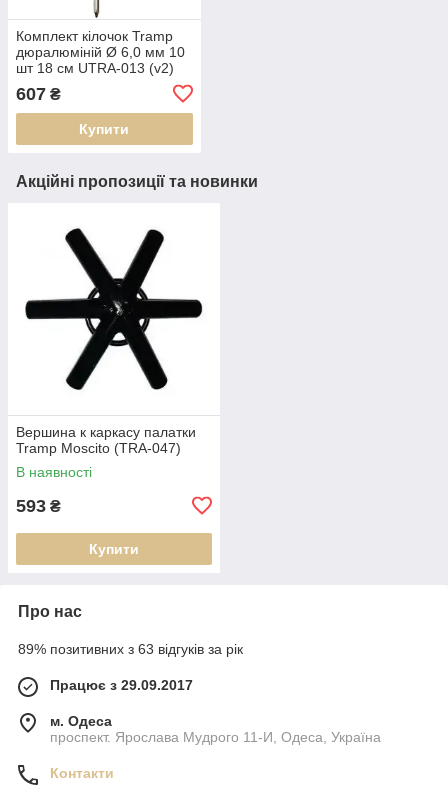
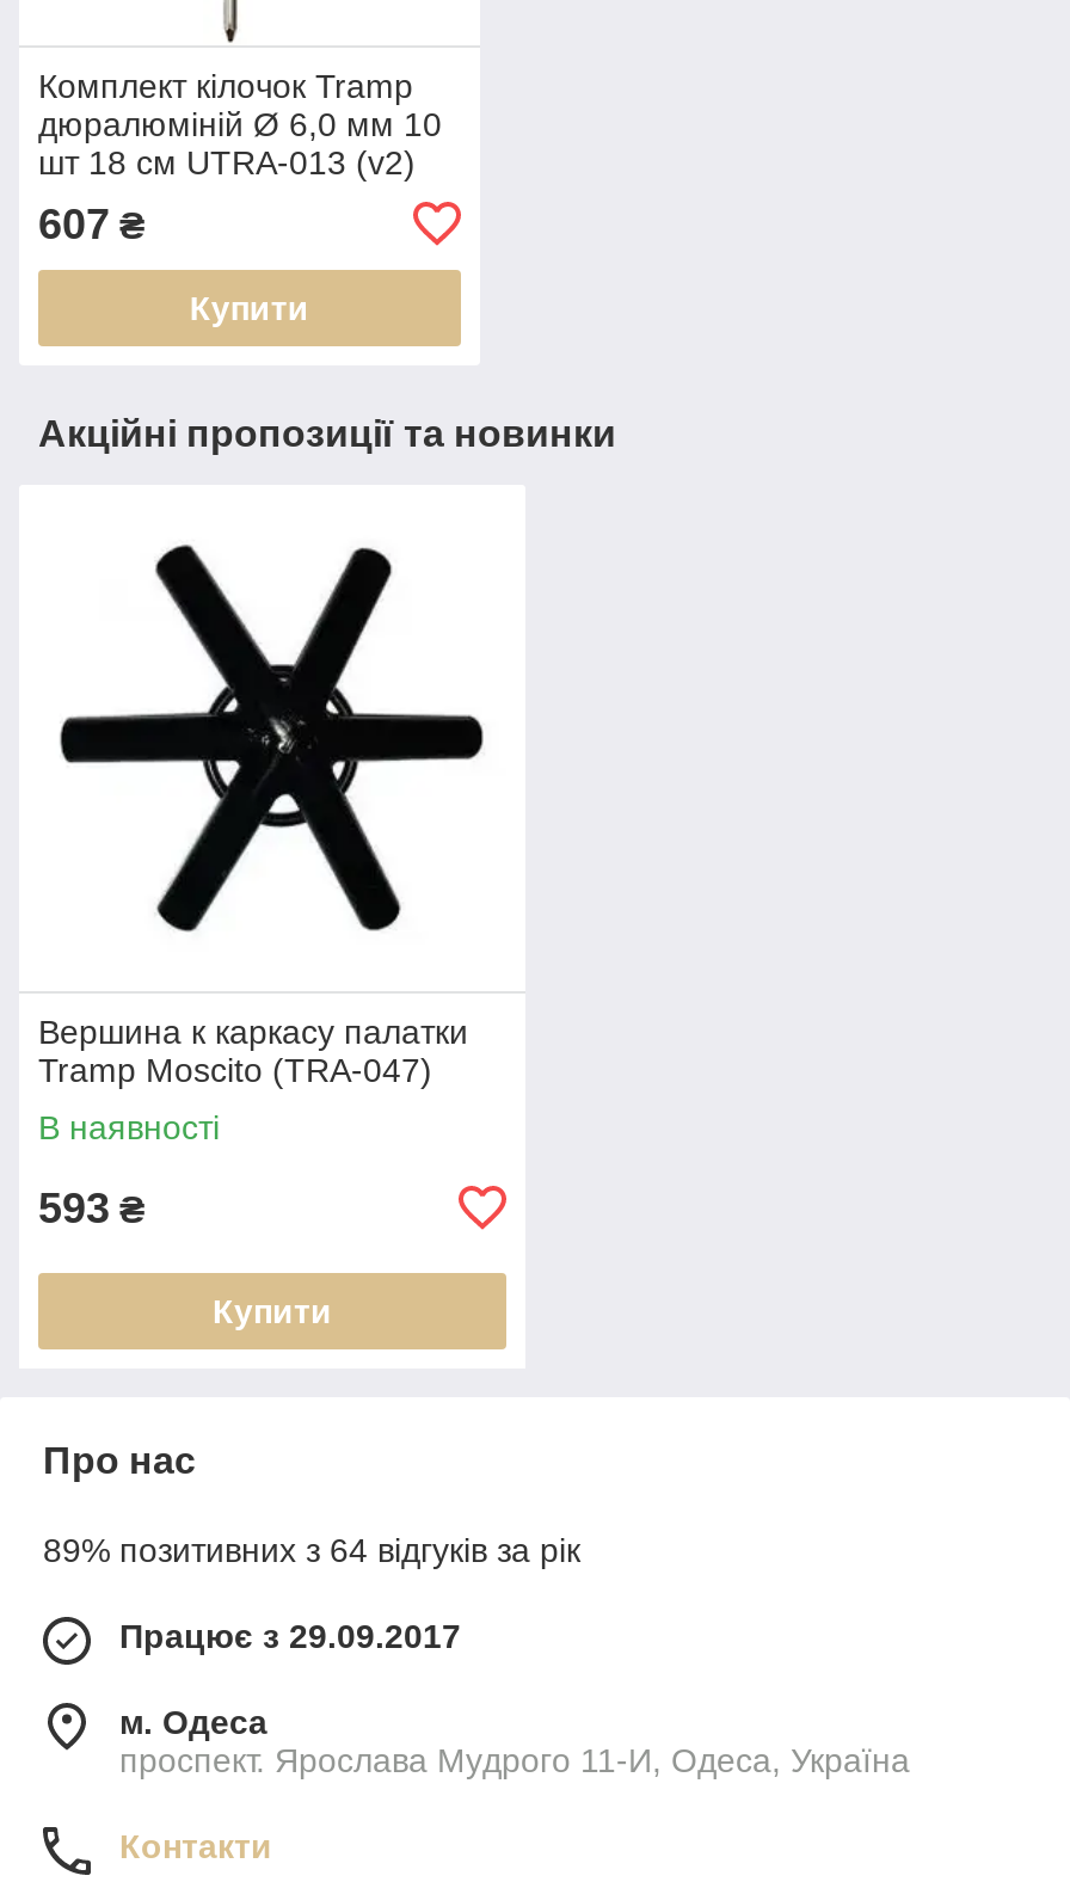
[18,641,243,657] 89% позитивних з 63 відгуків за рік -> [43,1530,580,1569] 89% позитивних з 64 відгуків за рік

